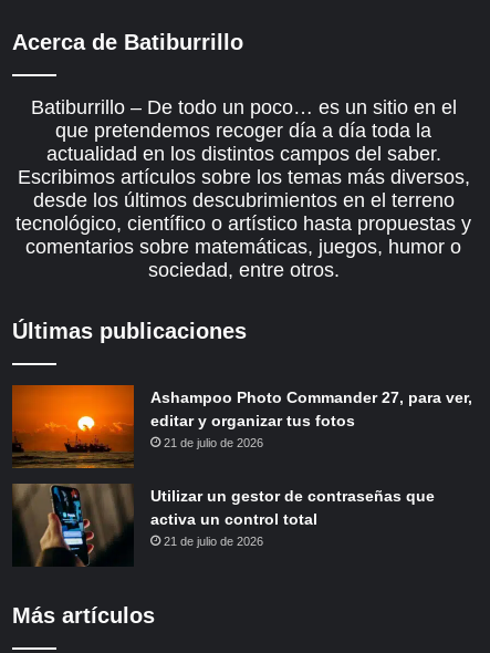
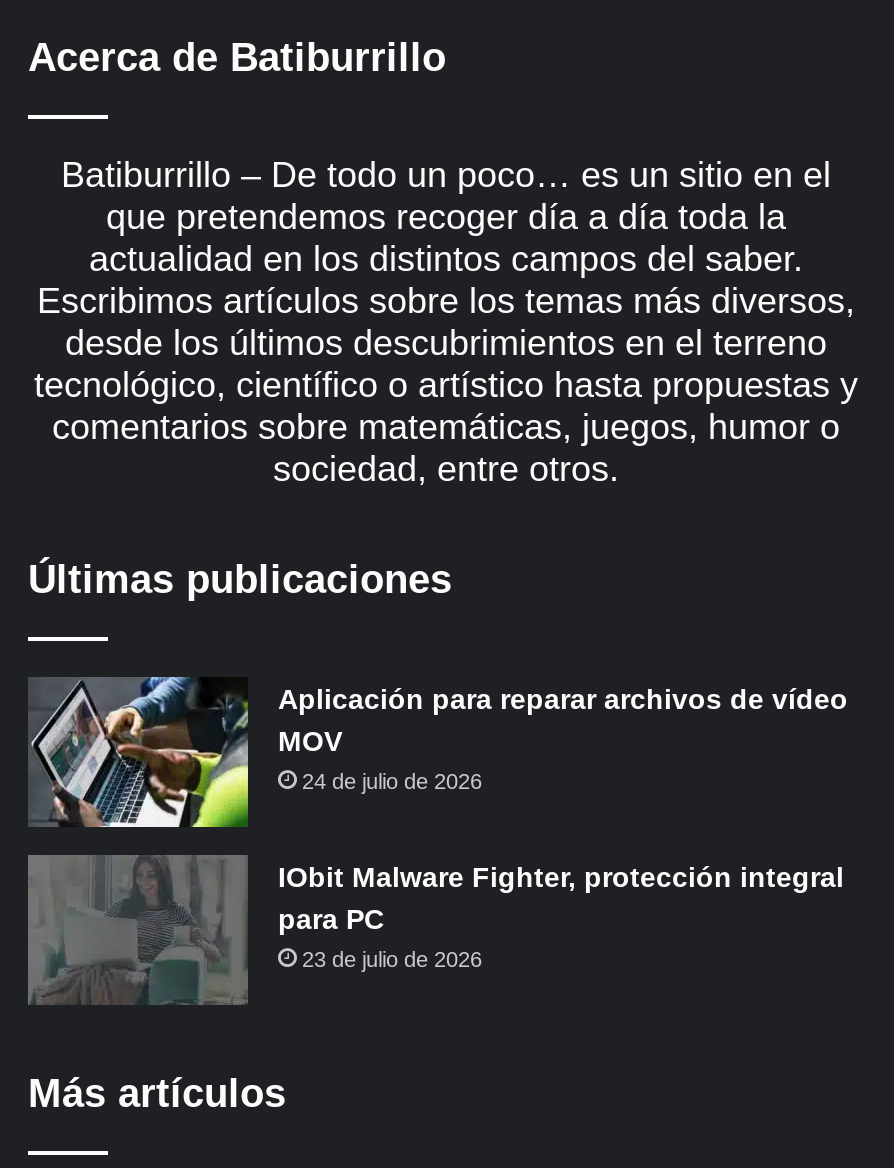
[11,384,472,469] [image] | Ashampoo Photo Commander 27, para ver, | editar y organizar tus fotos | 21 de julio de 2026 -> [28,675,848,829] [image] | Aplicación para reparar archivos de vídeo | MOV | 24 de julio de 2026
[12,484,435,567] [image] | Utilizar un gestor de contraseñas que | activa un control total | 21 de julio de 2026 -> [26,853,844,1007] [image] | IObit Malware Fighter, protección integral | para PC | 23 de julio de 2026

